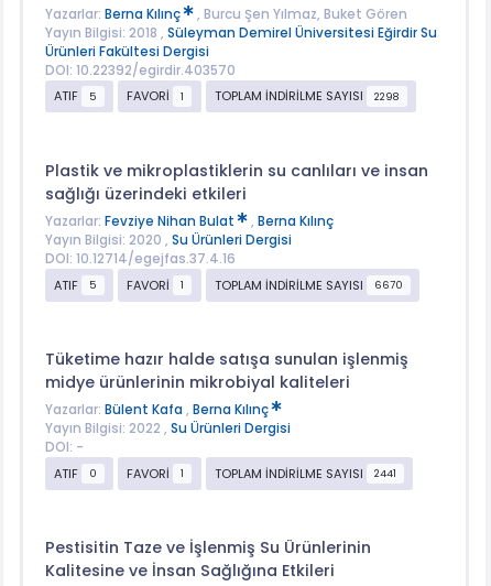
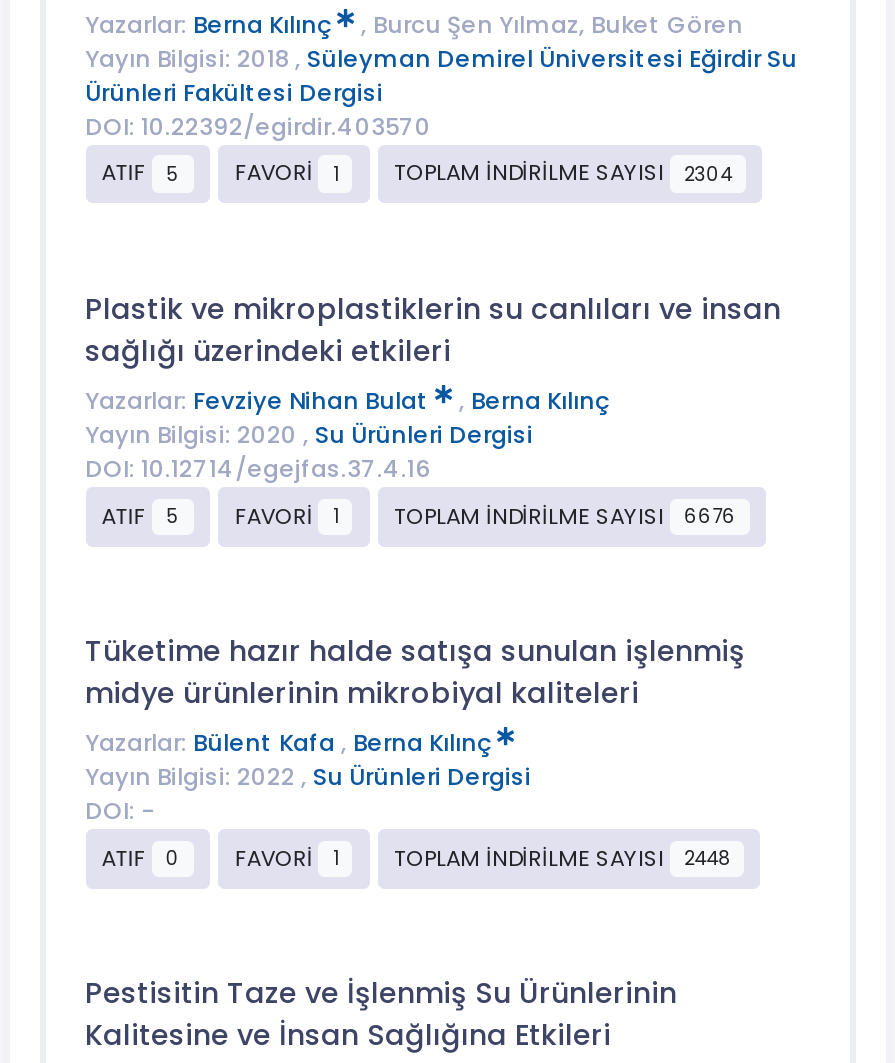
[215,87,400,105] TOPLAM İNDİRİLME SAYISI 2298 -> [394,157,732,189] TOPLAM İNDİRİLME SAYISI 2304
[215,276,403,293] TOPLAM İNDİRİLME SAYISI 6670 -> [394,500,736,532] TOPLAM İNDİRİLME SAYISI 6676
[215,464,396,482] TOPLAM İNDİRİLME SAYISI 2441 -> [394,842,730,874] TOPLAM İNDİRİLME SAYISI 2448

